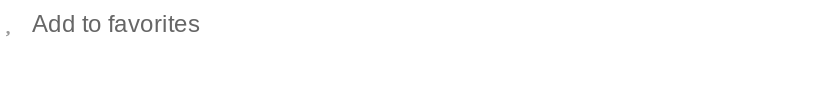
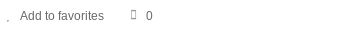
none -> [146,9,159,23] 0

